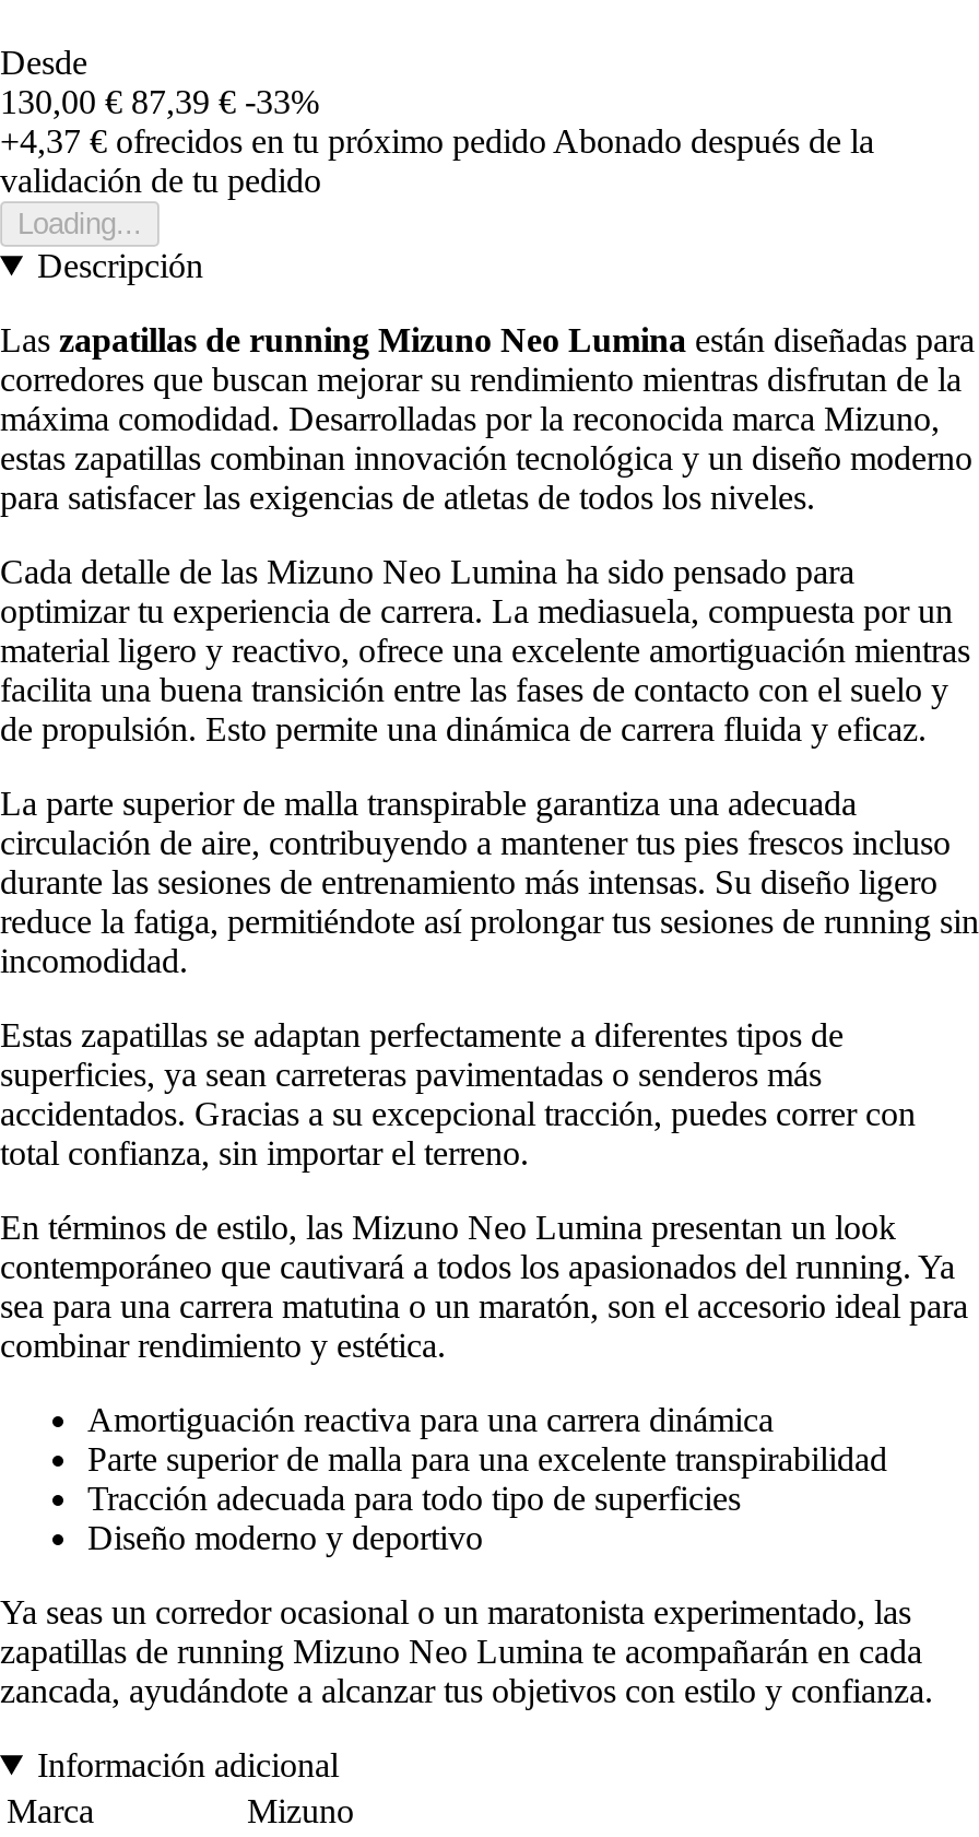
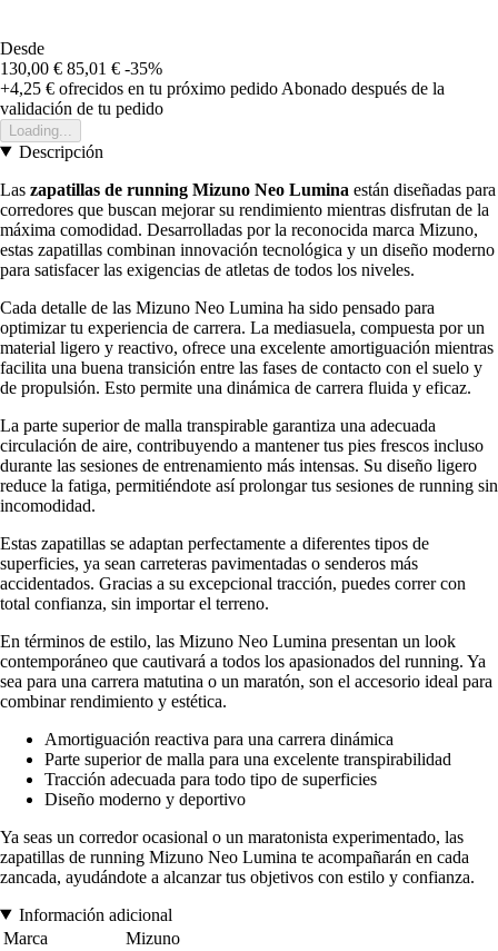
[0,83,319,121] 130,00 € 87,39 € -33% -> [0,59,162,78] 130,00 € 85,01 € -35%
[0,123,874,160] +4,37 €ofrecidos en tu próximo pedido Abonado después de la -> [0,79,445,98] +4,25 €ofrecidos en tu próximo pedido Abonado después de la

